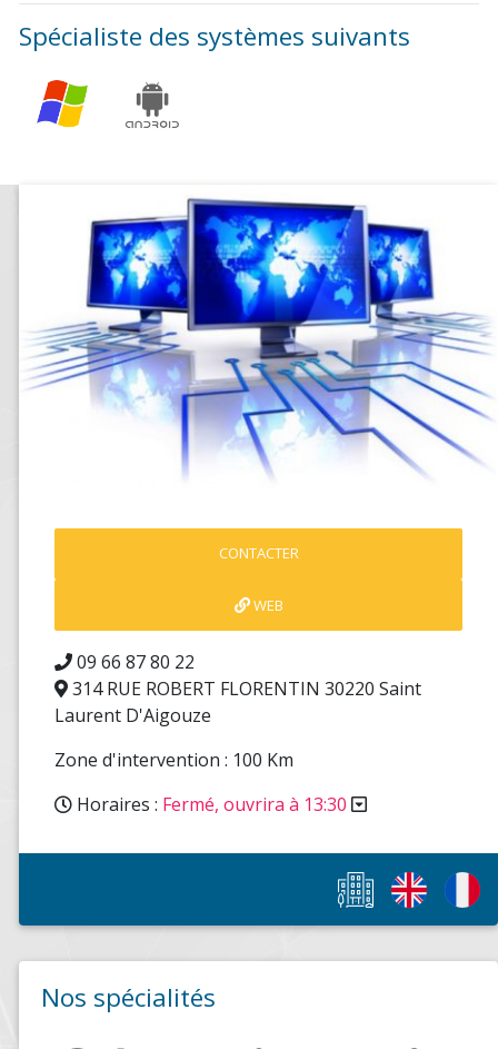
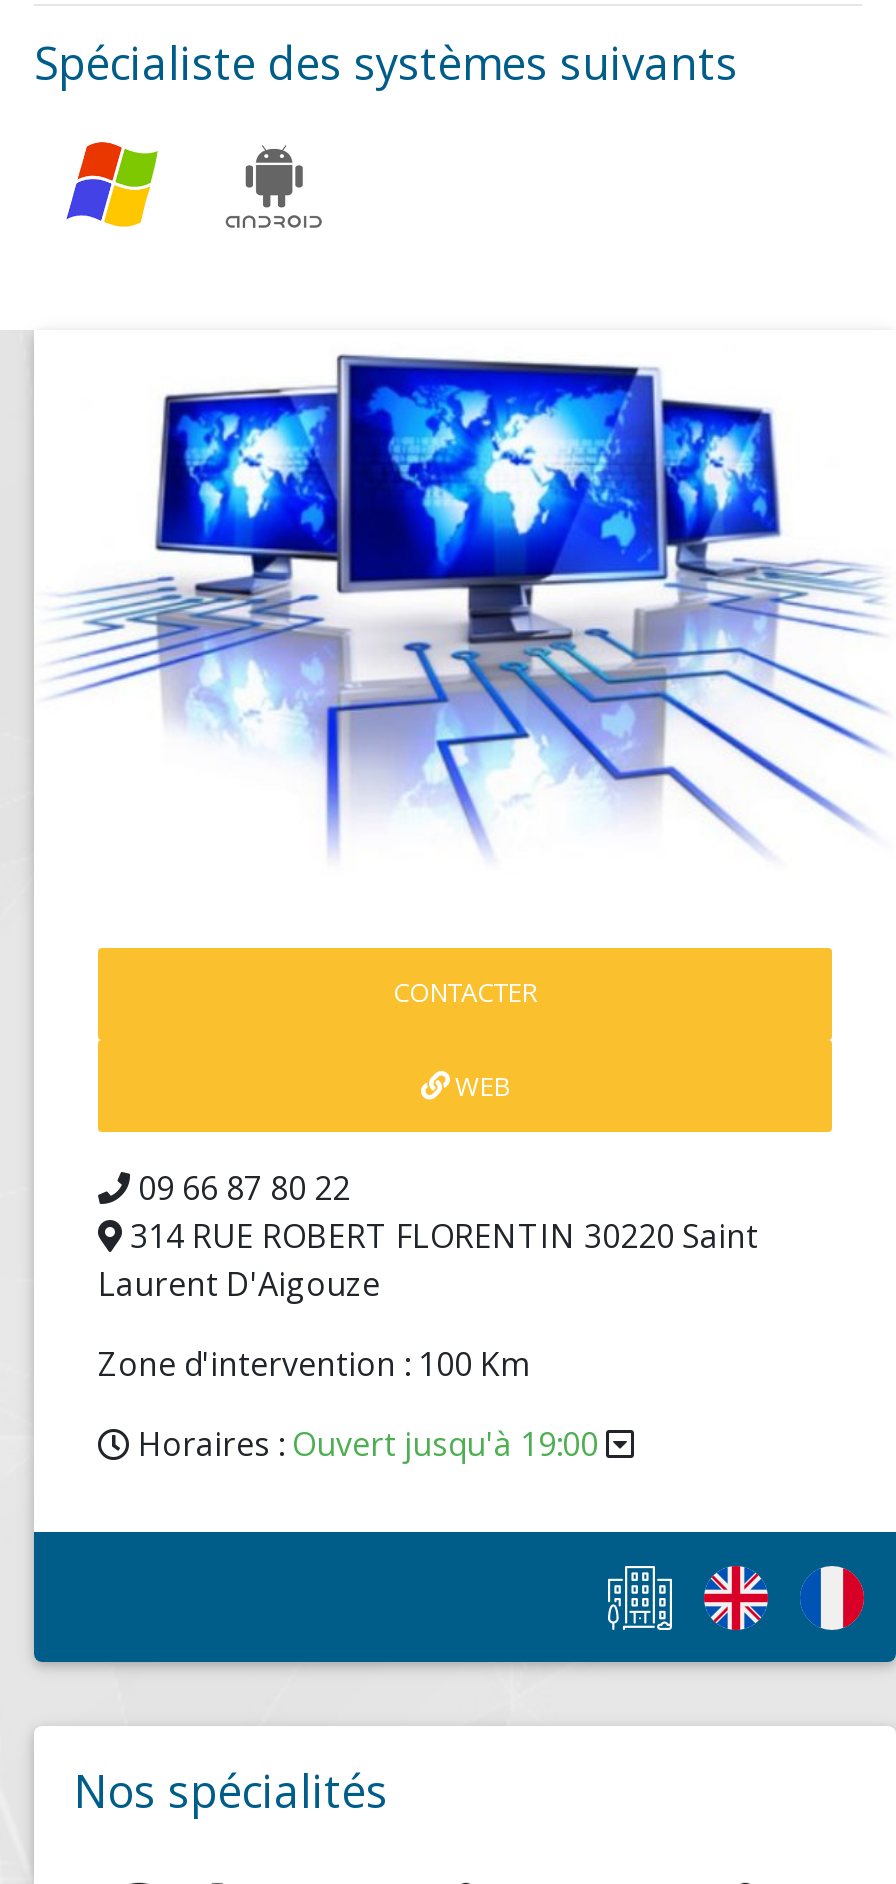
[72,792,347,817] Horaires : Fermé, ouvrira à 13:30 -> [130,1422,598,1466] Horaires : Ouvert jusqu'à 19:00

